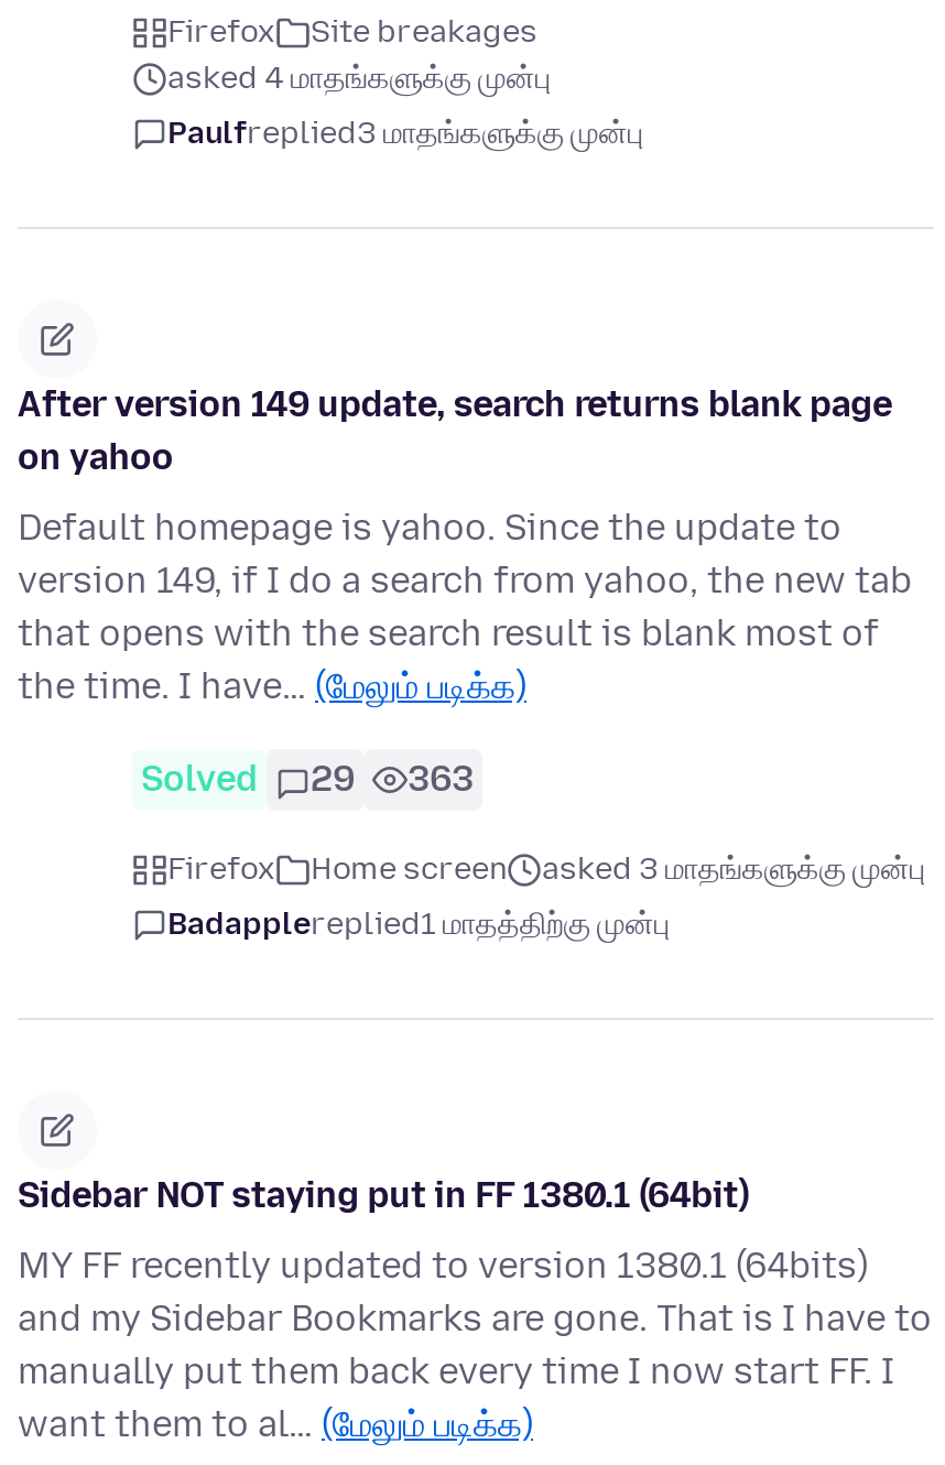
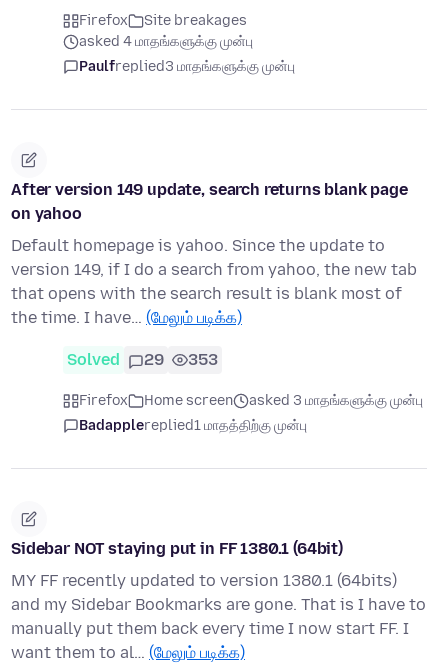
[141,759,474,801] Solved 29 363 -> [67,350,218,369] Solved 29 353

